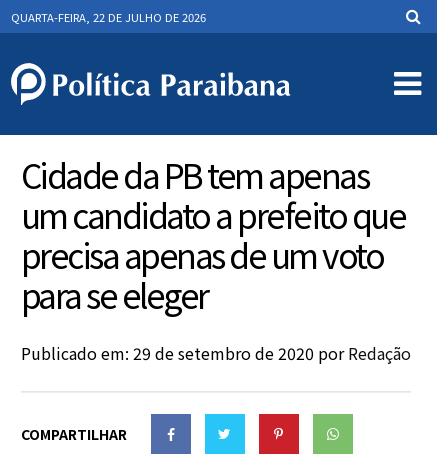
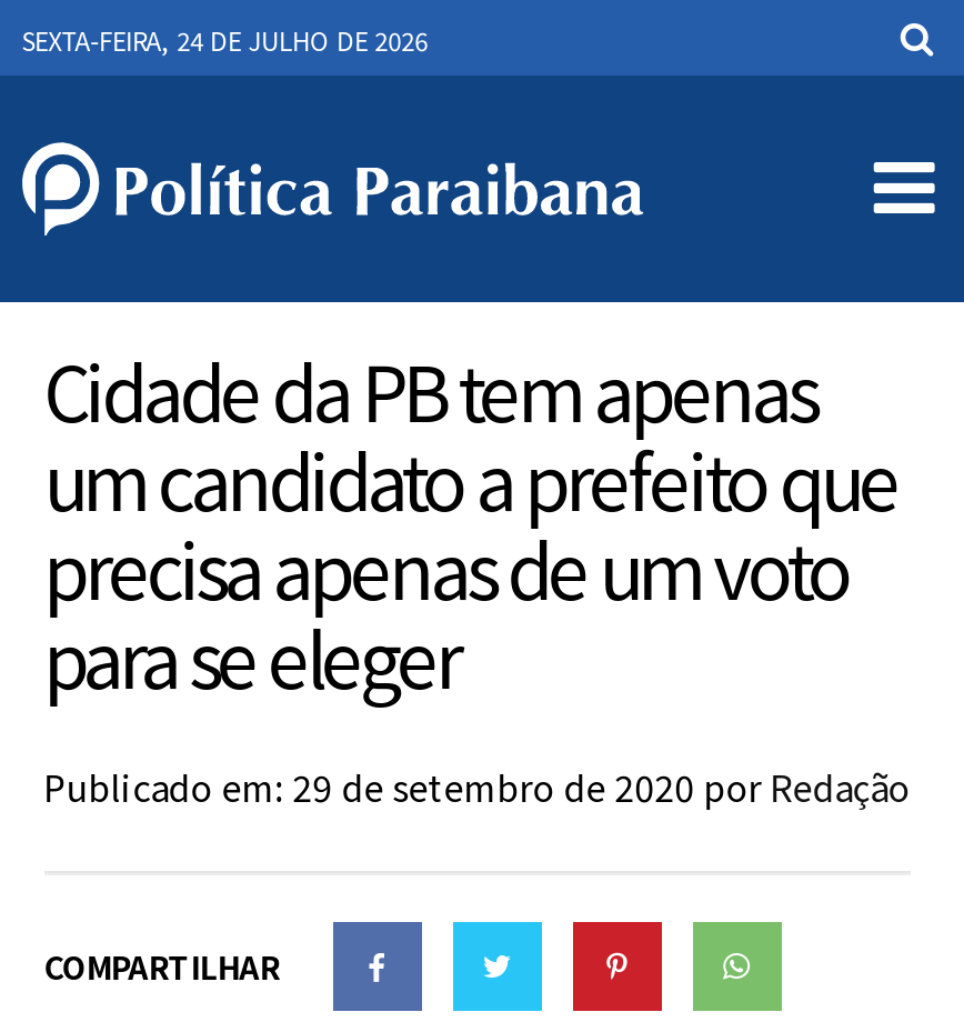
[11,9,206,25] QUARTA-FEIRA, 22 DE JULHO DE 2026 -> [22,22,428,58] SEXTA-FEIRA, 24 DE JULHO DE 2026

